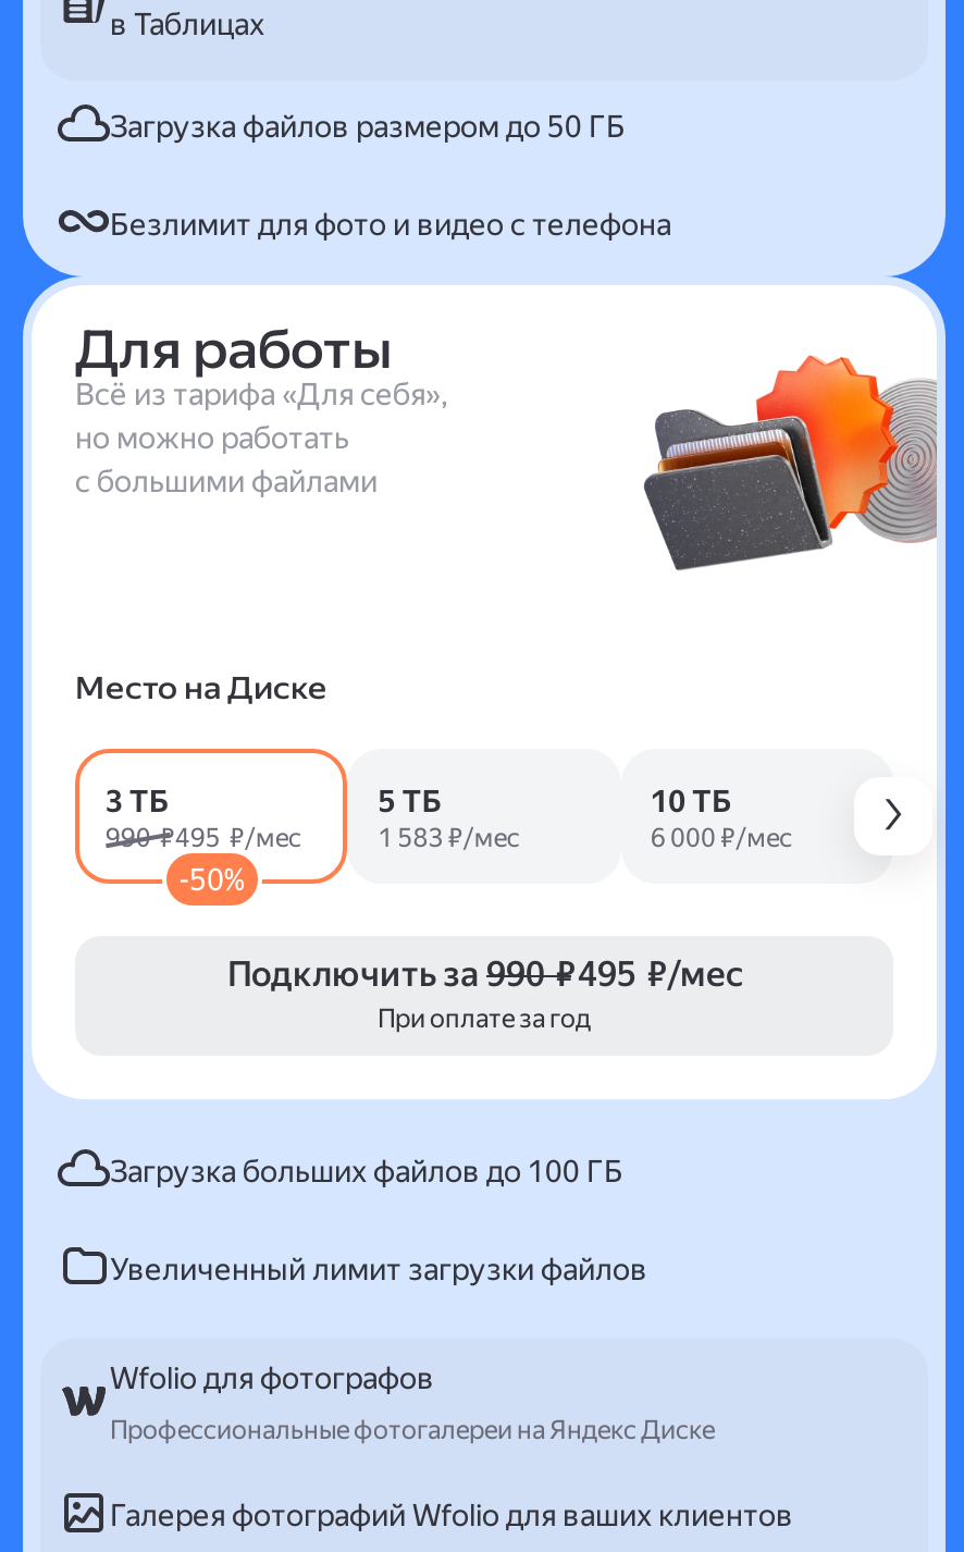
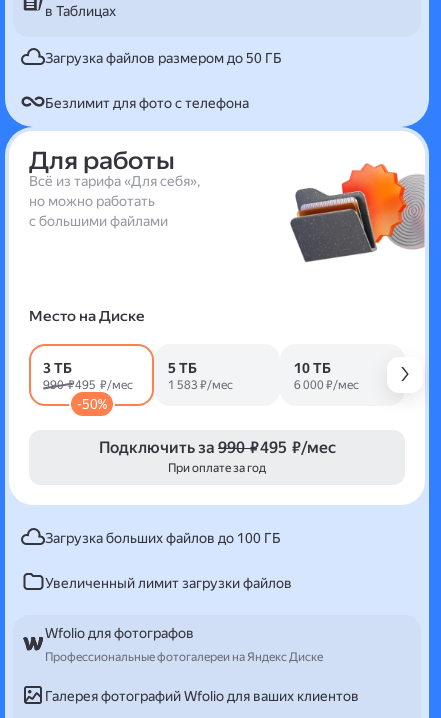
[110,206,671,241] Безлимит для фото и видео с телефона -> [45,94,249,110] Безлимит для фото с телефона

